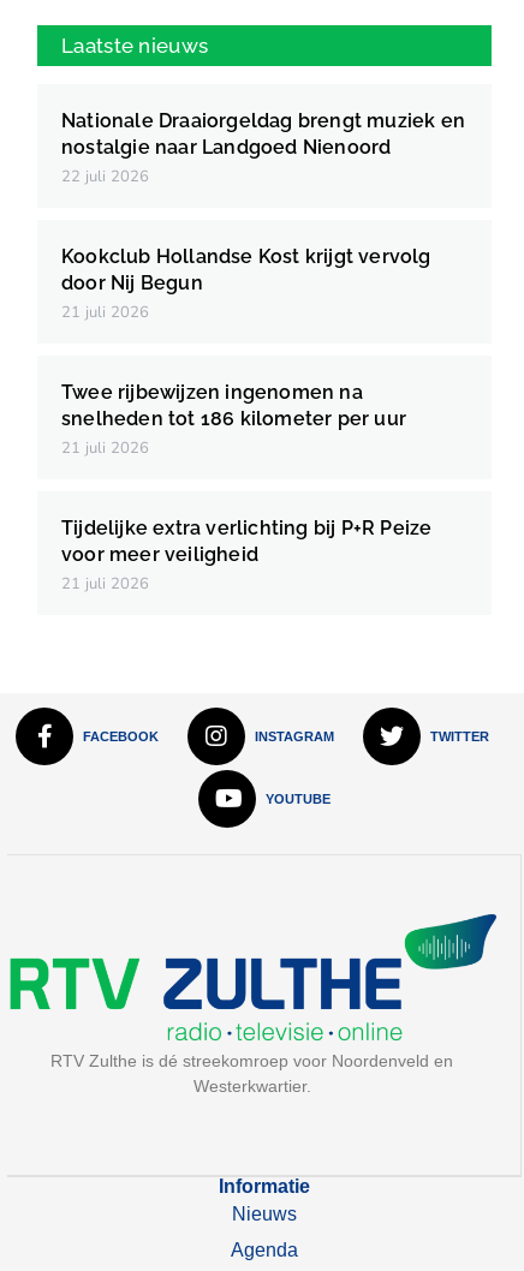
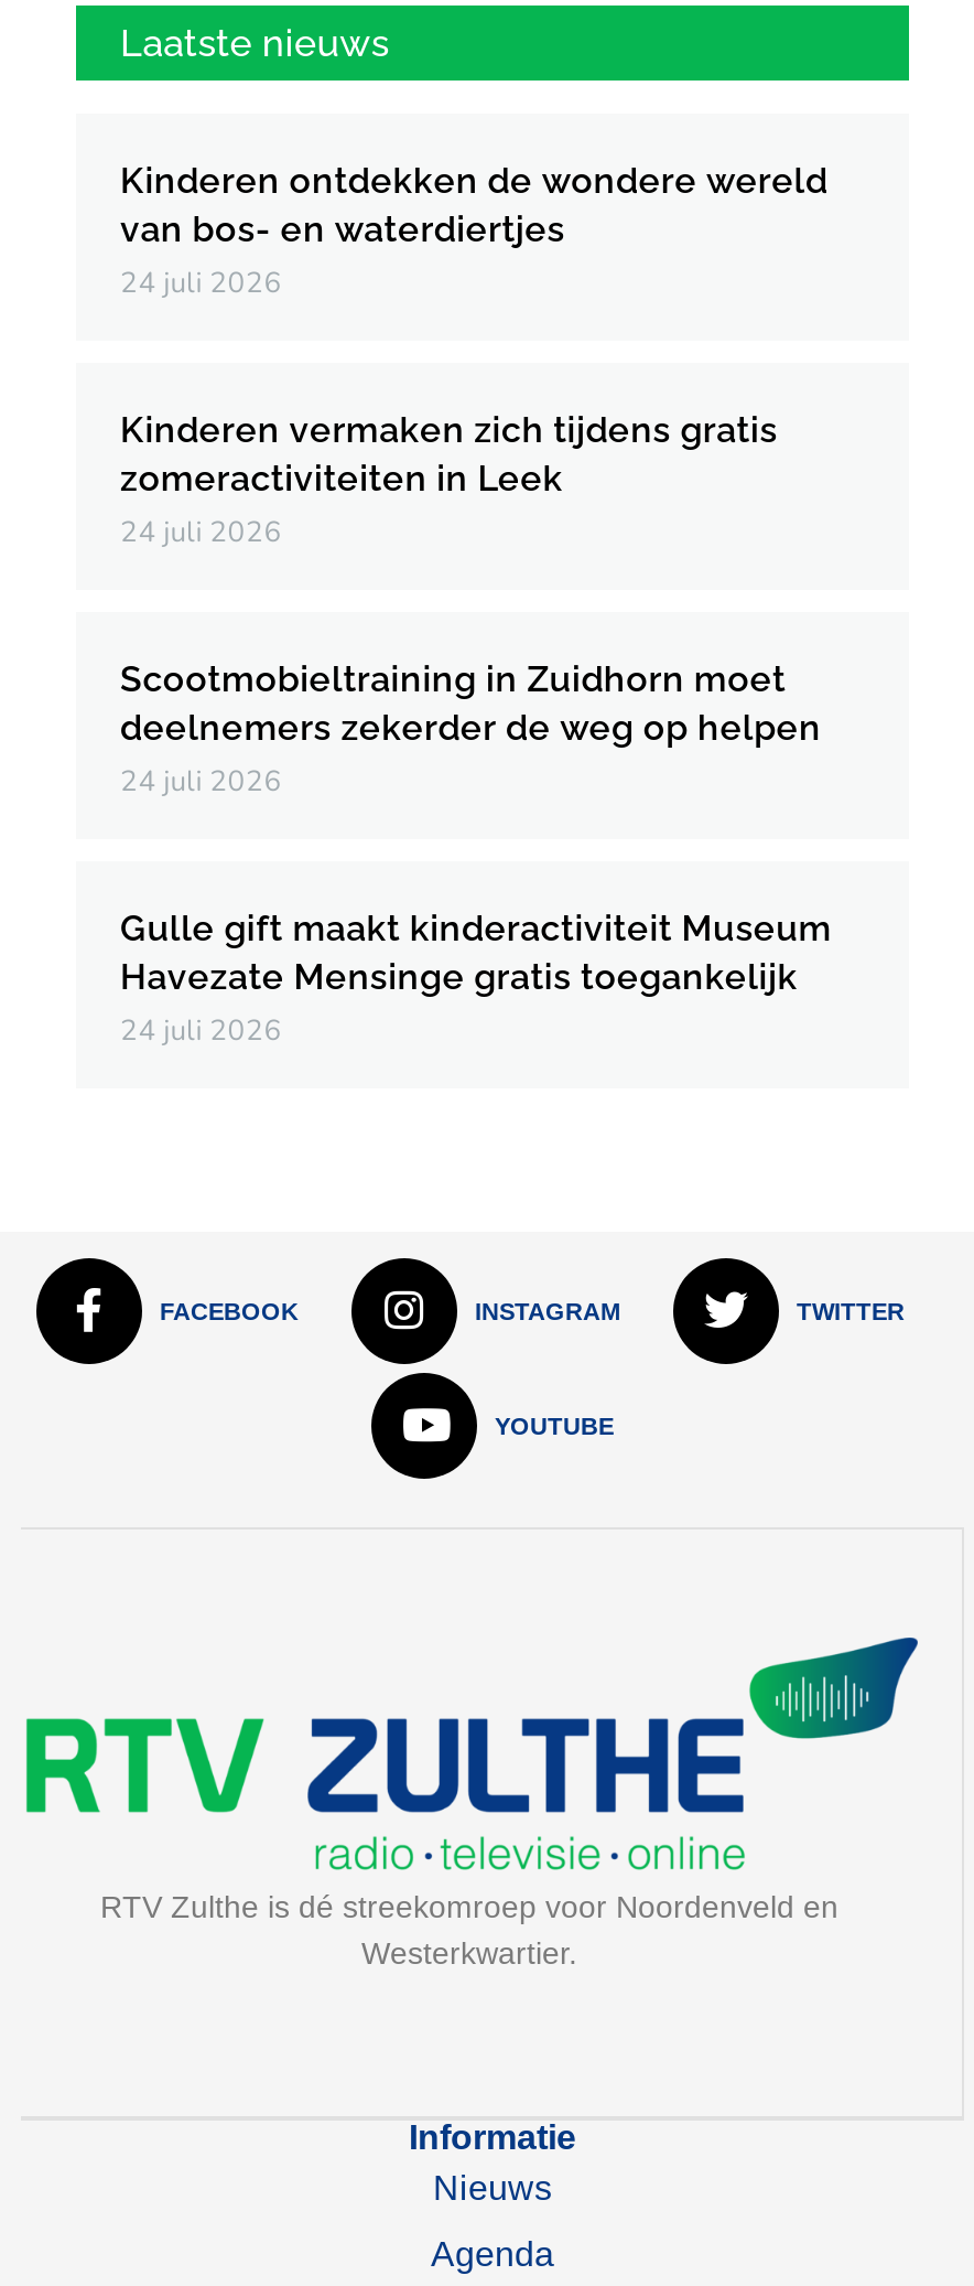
[61,110,465,188] Nationale Draaiorgeldag brengt muziek en | nostalgie naar Landgoed Nienoord | 22 juli 2026 -> [120,161,828,304] Kinderen ontdekken de wondere wereld | van bos- en waterdiertjes | 24 juli 2026
[61,246,431,324] Kookclub Hollandse Kost krijgt vervolg | door Nij Begun | 21 juli 2026 -> [120,410,778,553] Kinderen vermaken zich tijdens gratis | zomeractiviteiten in Leek | 24 juli 2026
[61,381,406,459] Twee rijbewijzen ingenomen na | snelheden tot 186 kilometer per uur | 21 juli 2026 -> [120,659,821,803] Scootmobieltraining in Zuidhorn moet | deelnemers zekerder de weg op helpen | 24 juli 2026
[61,517,432,595] Tijdelijke extra verlichting bij P+R Peize | voor meer veiligheid | 21 juli 2026 -> [120,908,832,1052] Gulle gift maakt kinderactiviteit Museum | Havezate Mensinge gratis toegankelijk | 24 juli 2026

